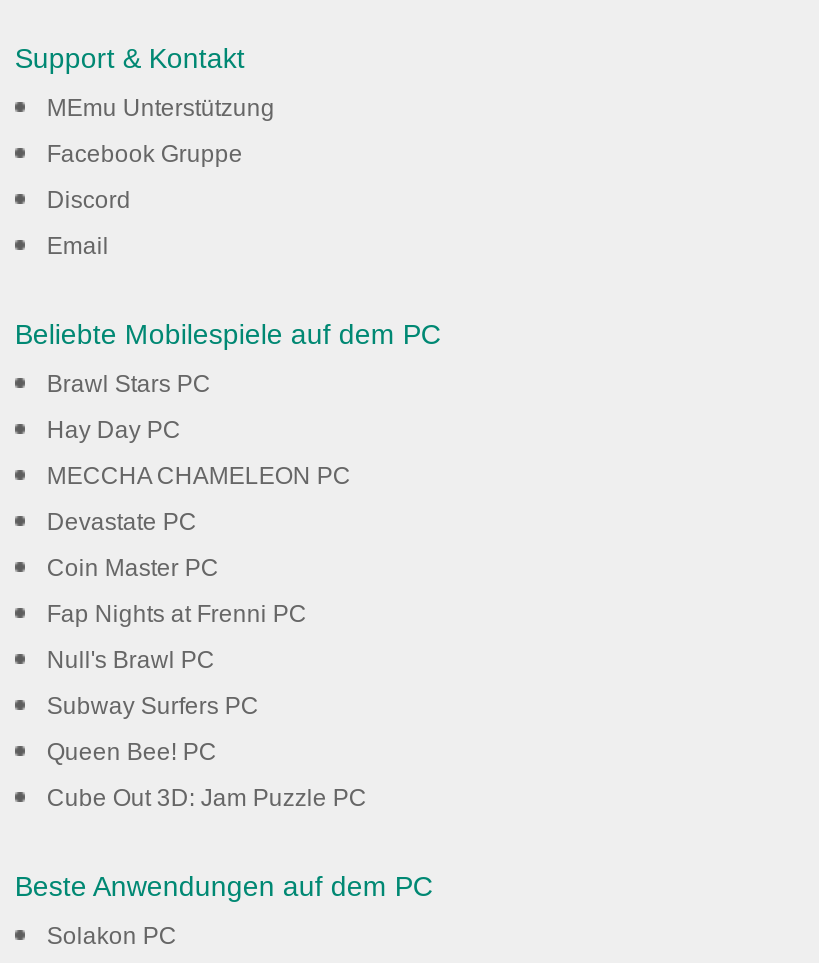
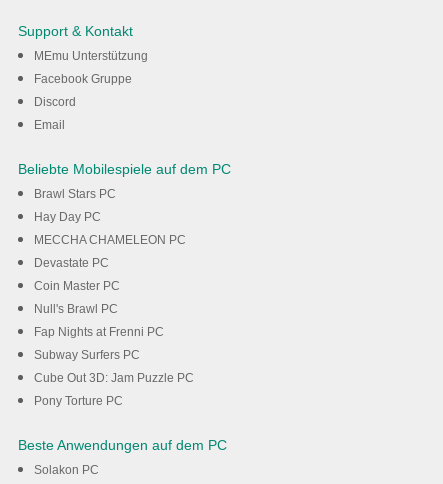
moved [47,601,307,629] -> [34,325,164,339]: Fap Nights at Frenni PC
moved [47,647,215,675] -> [34,302,118,316]: Null's Brawl PC
[47,739,217,767] Queen Bee! PC -> none
moved [47,785,367,813] -> [34,371,194,385]: Cube Out 3D: Jam Puzzle PC
none -> [34,394,123,408] Pony Torture PC

